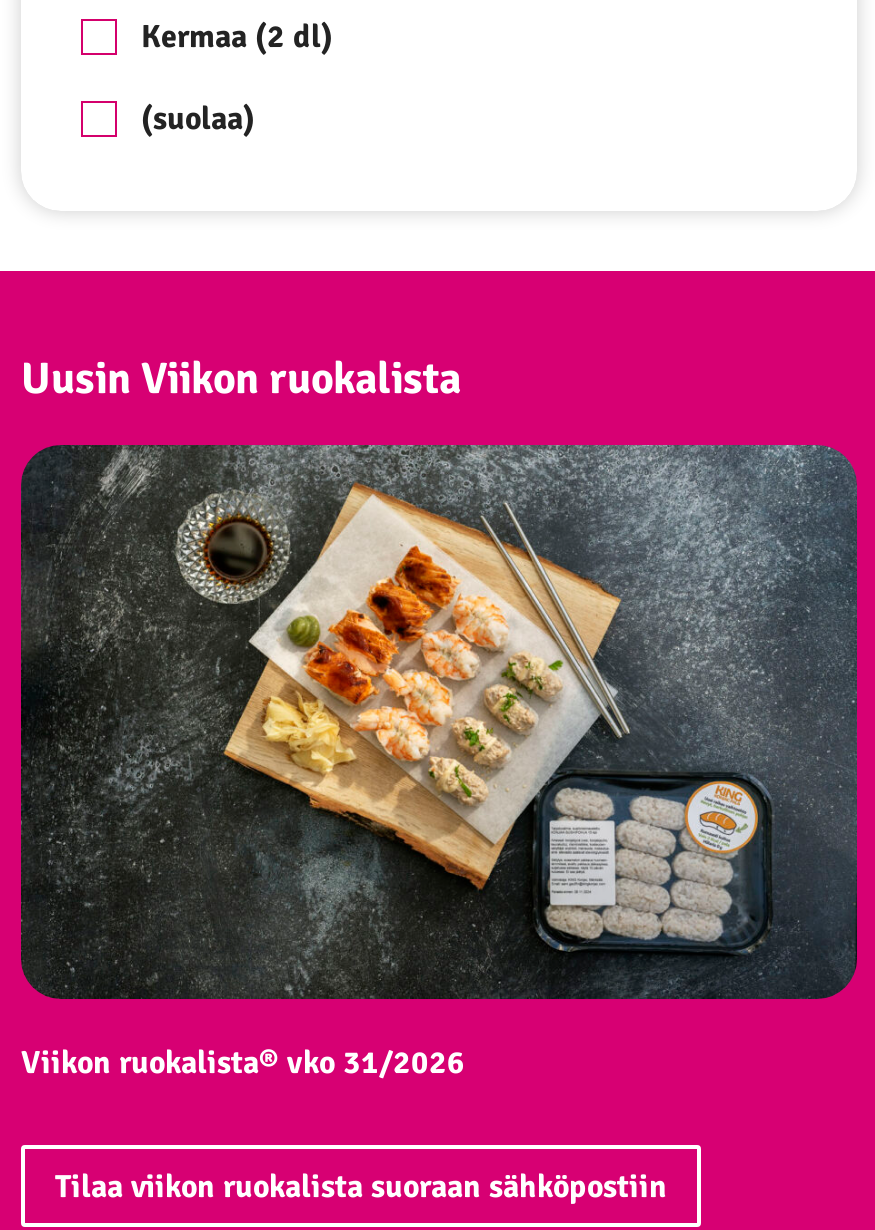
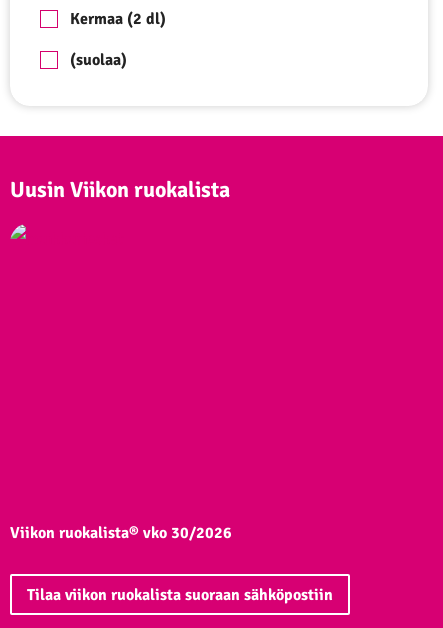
[19,442,859,1002] [image] -> none
[21,1043,465,1083] Viikon ruokalista® vko 31/2026 -> [10,522,232,542] Viikon ruokalista® vko 30/2026

